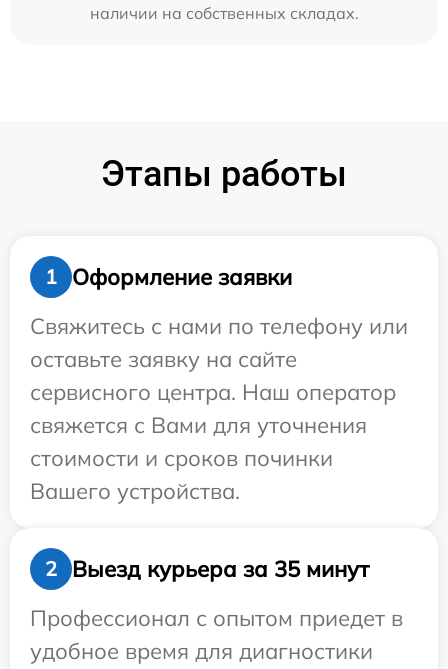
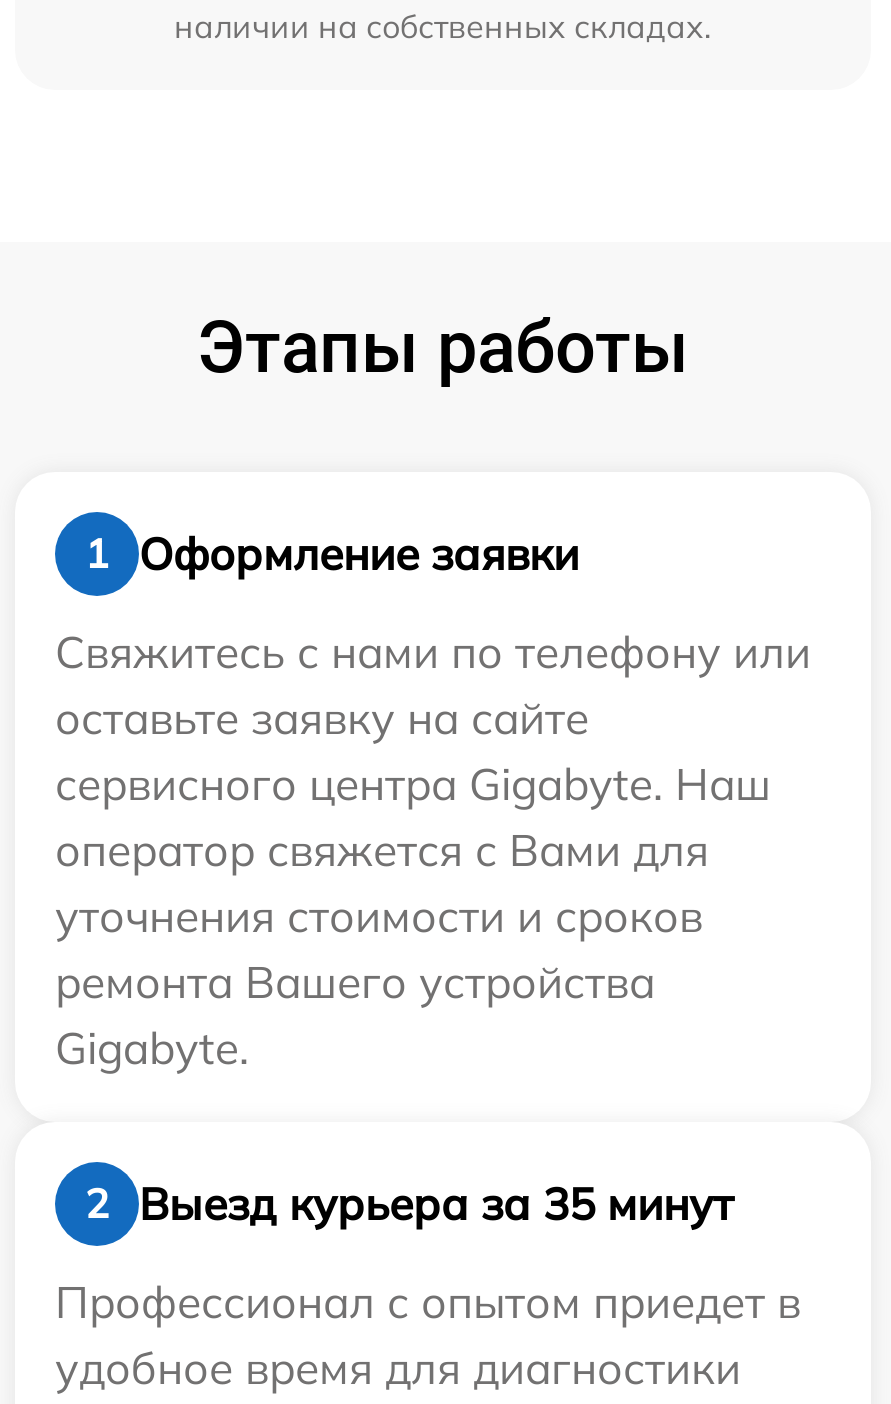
[30,378,396,505] сервисного центра. Наш оператор | свяжется с Вами для уточнения | стоимости и сроков починки | Вашего устройства. -> [55,757,771,1077] сервисного центра Gigabyte. Наш | оператор свяжется с Вами для | уточнения стоимости и сроков | ремонта Вашего устройства | Gigabyte.

